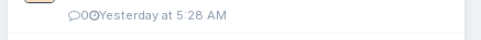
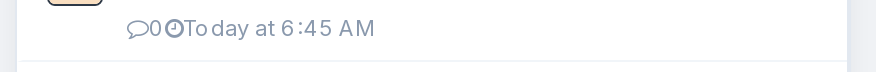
[99,8,227,23] Yesterday at 5:28 AM -> [183,14,375,42] Today at 6:45 AM

